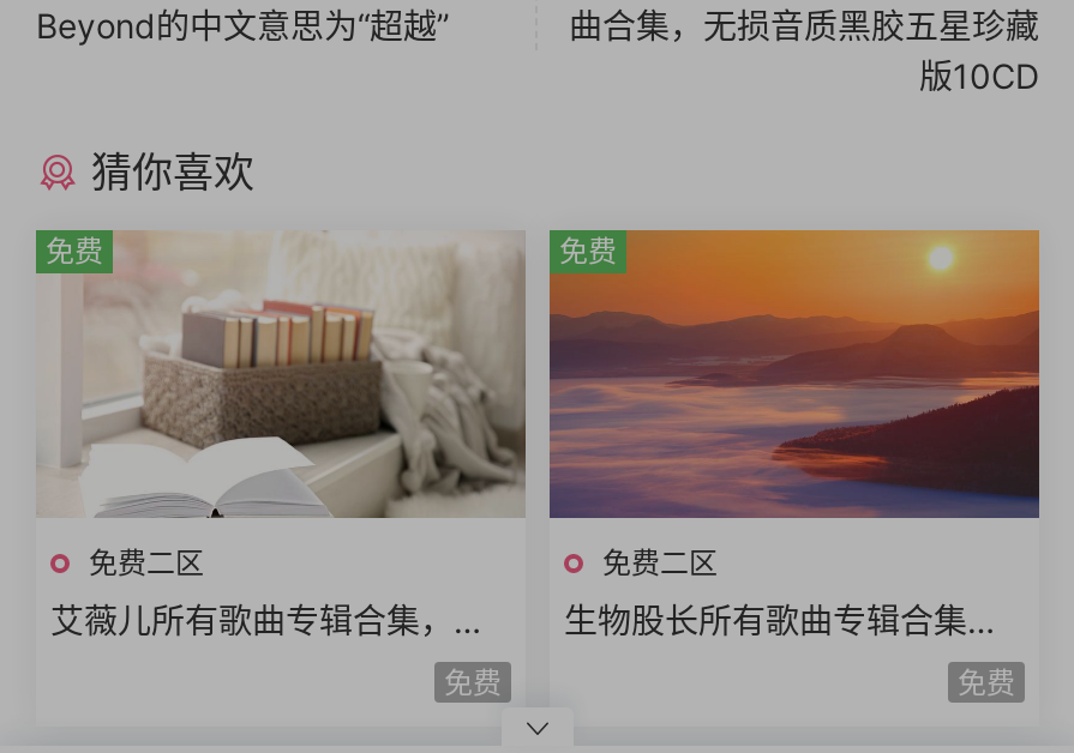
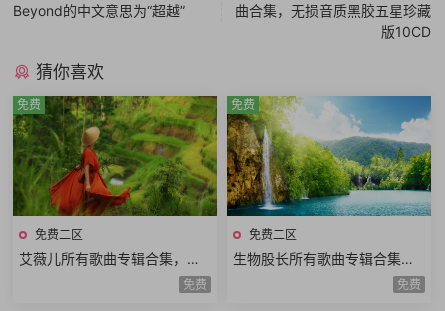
[36,230,528,520] [image] -> [12,95,218,217] [image]
[547,228,1042,520] [image] -> [226,95,432,217] [image]

